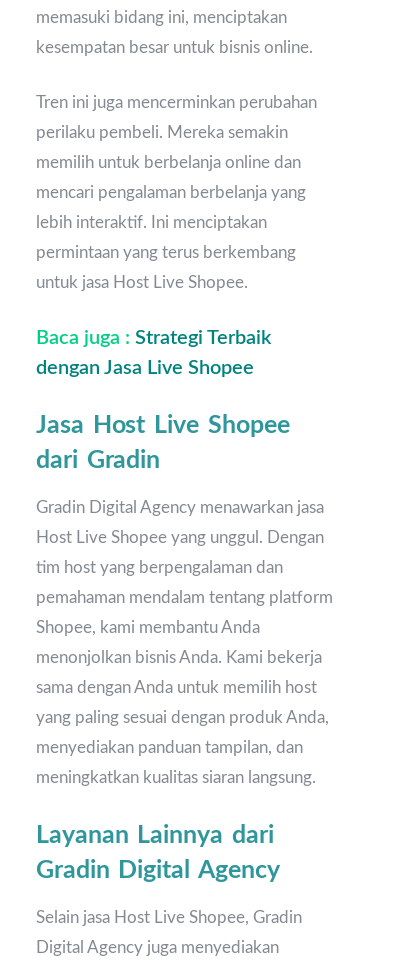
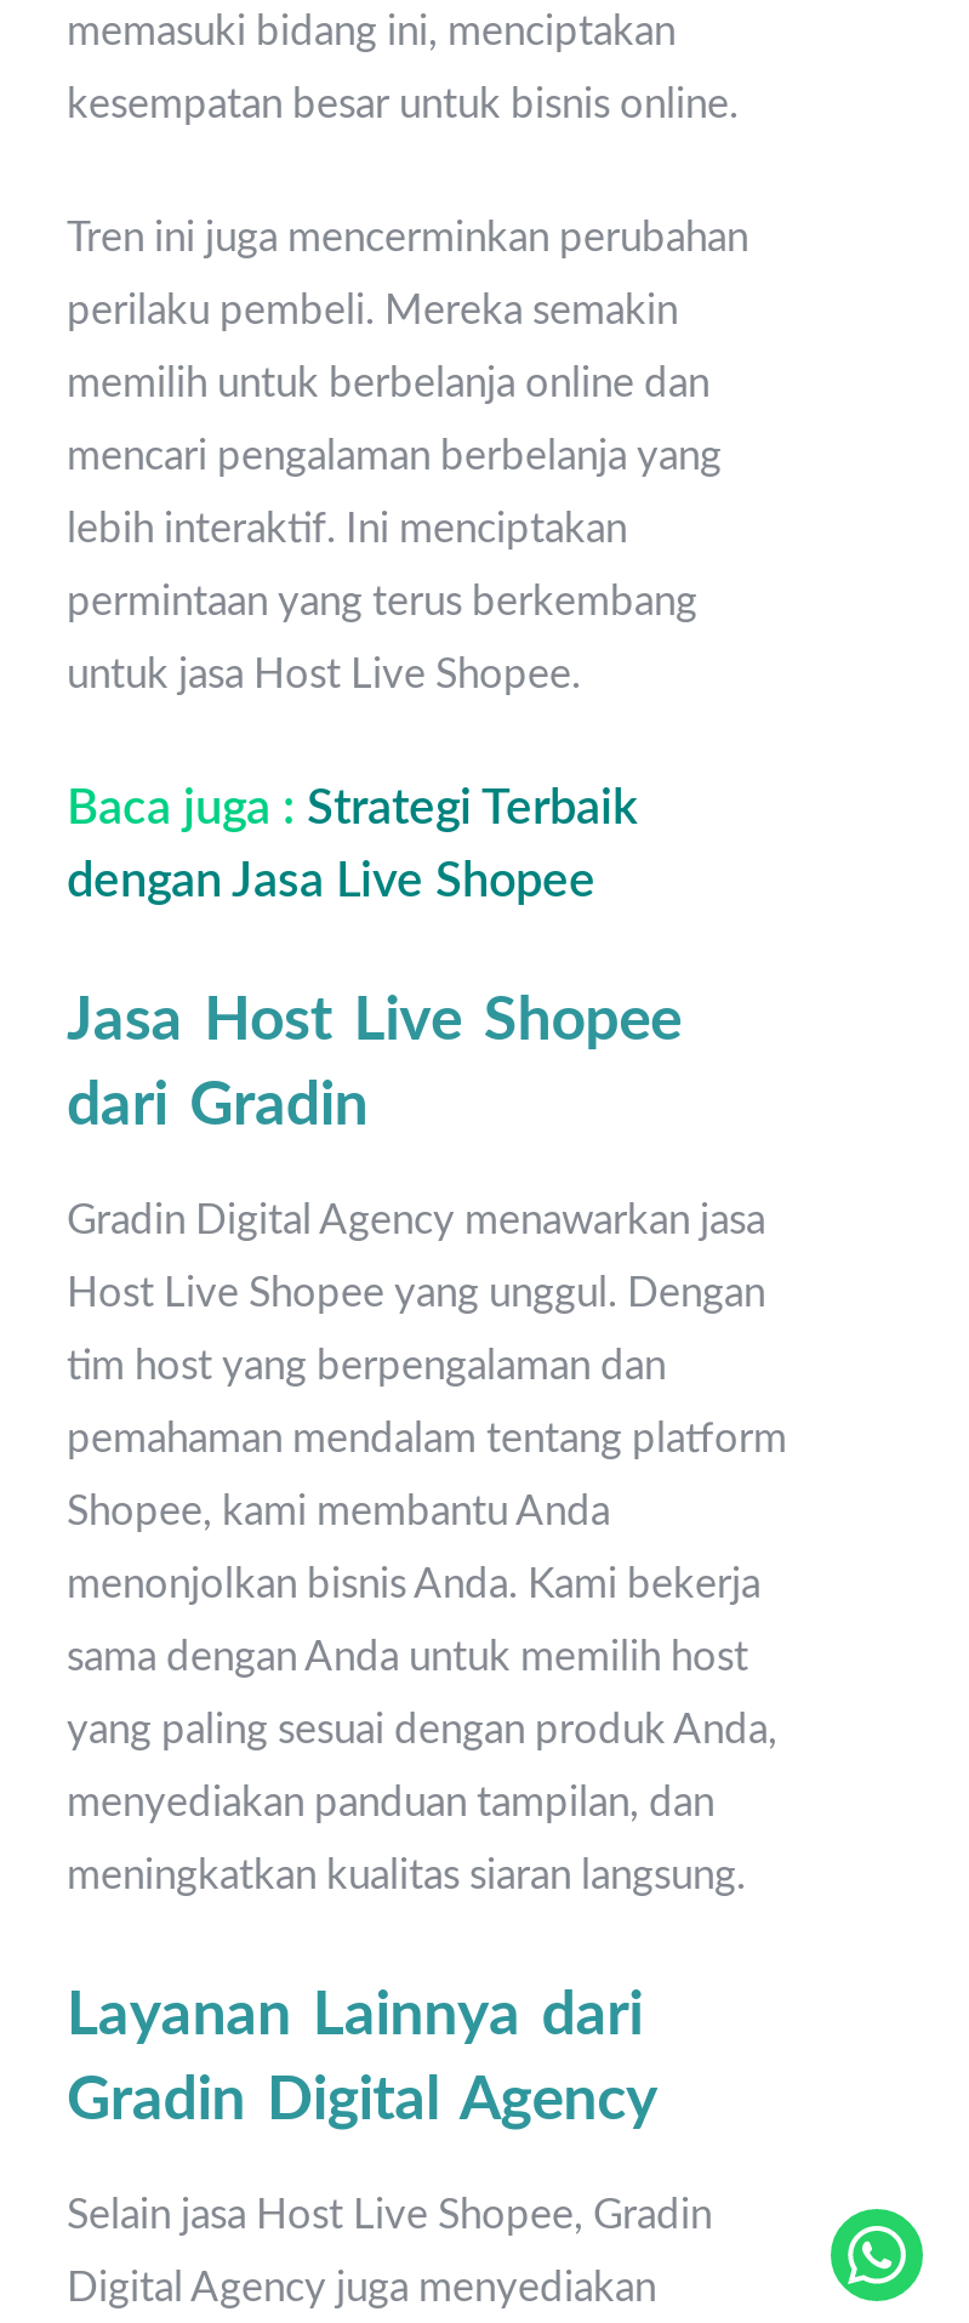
none -> [828,2207,925,2304] [image]

